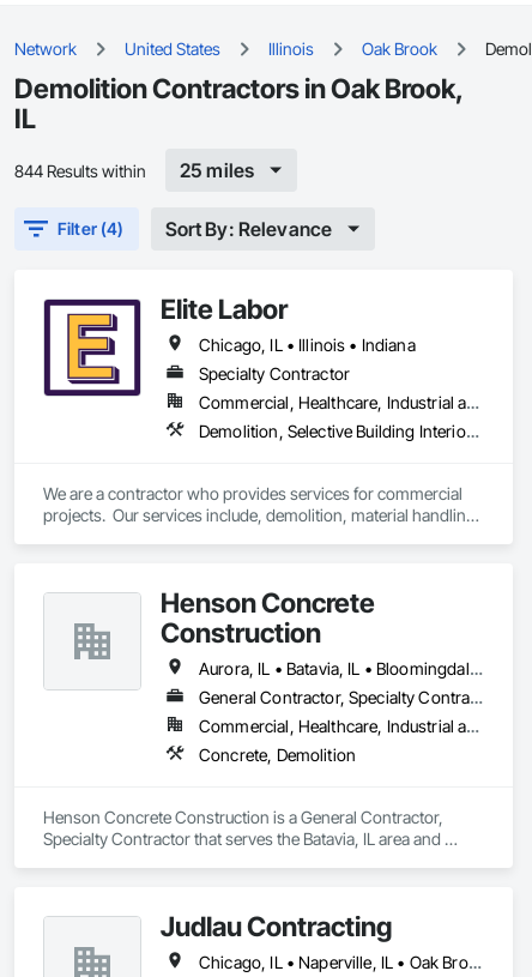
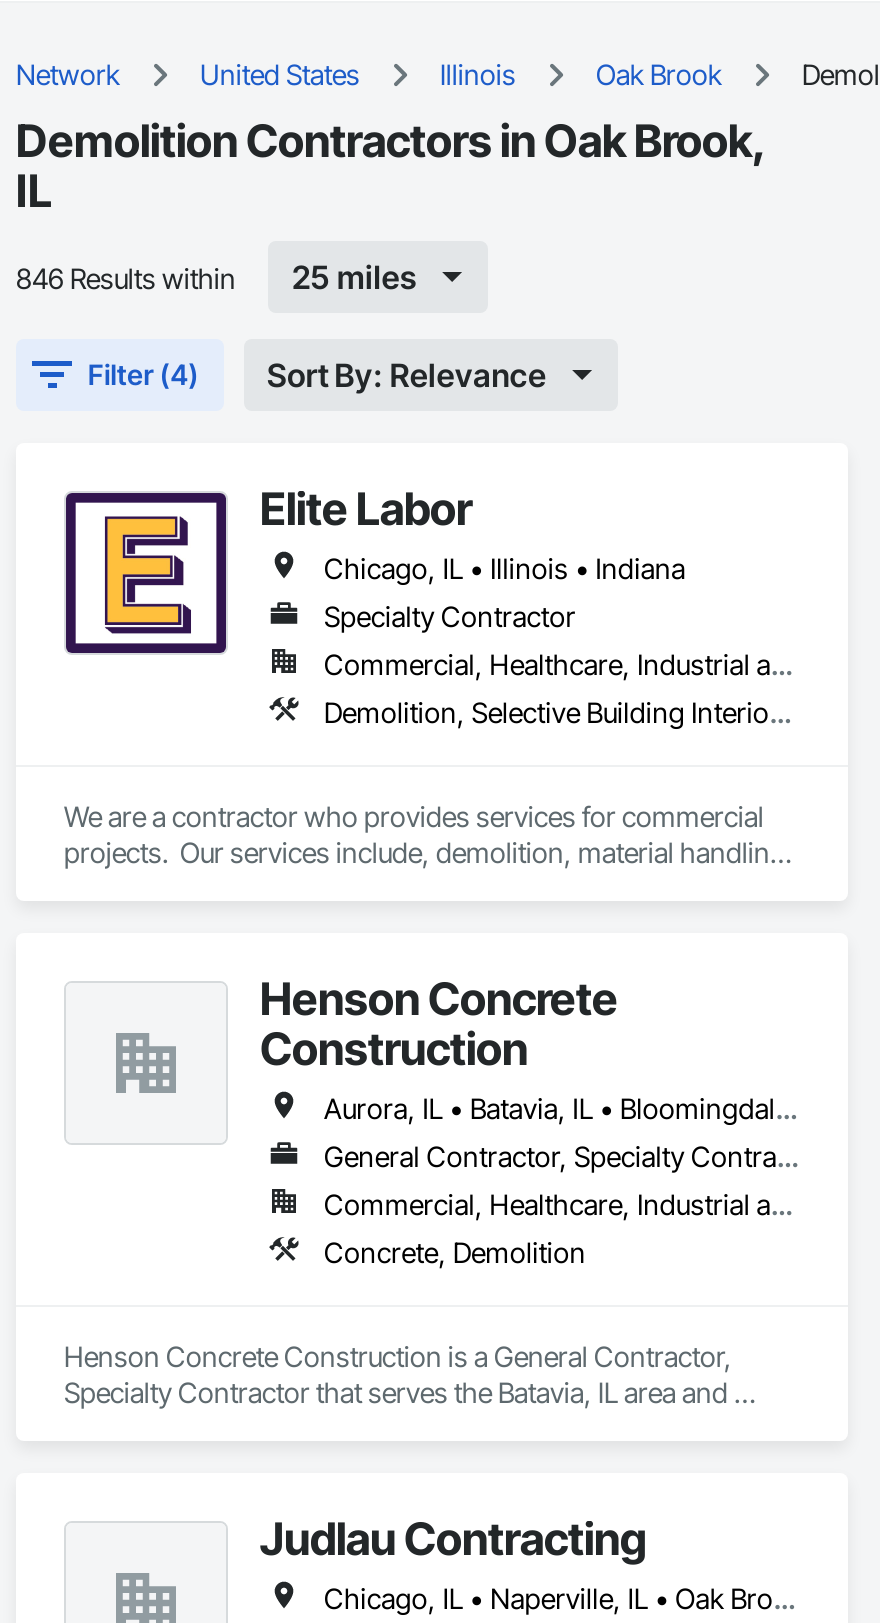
[14,160,146,180] 844 Results within -> [16,260,236,294] 846 Results within

